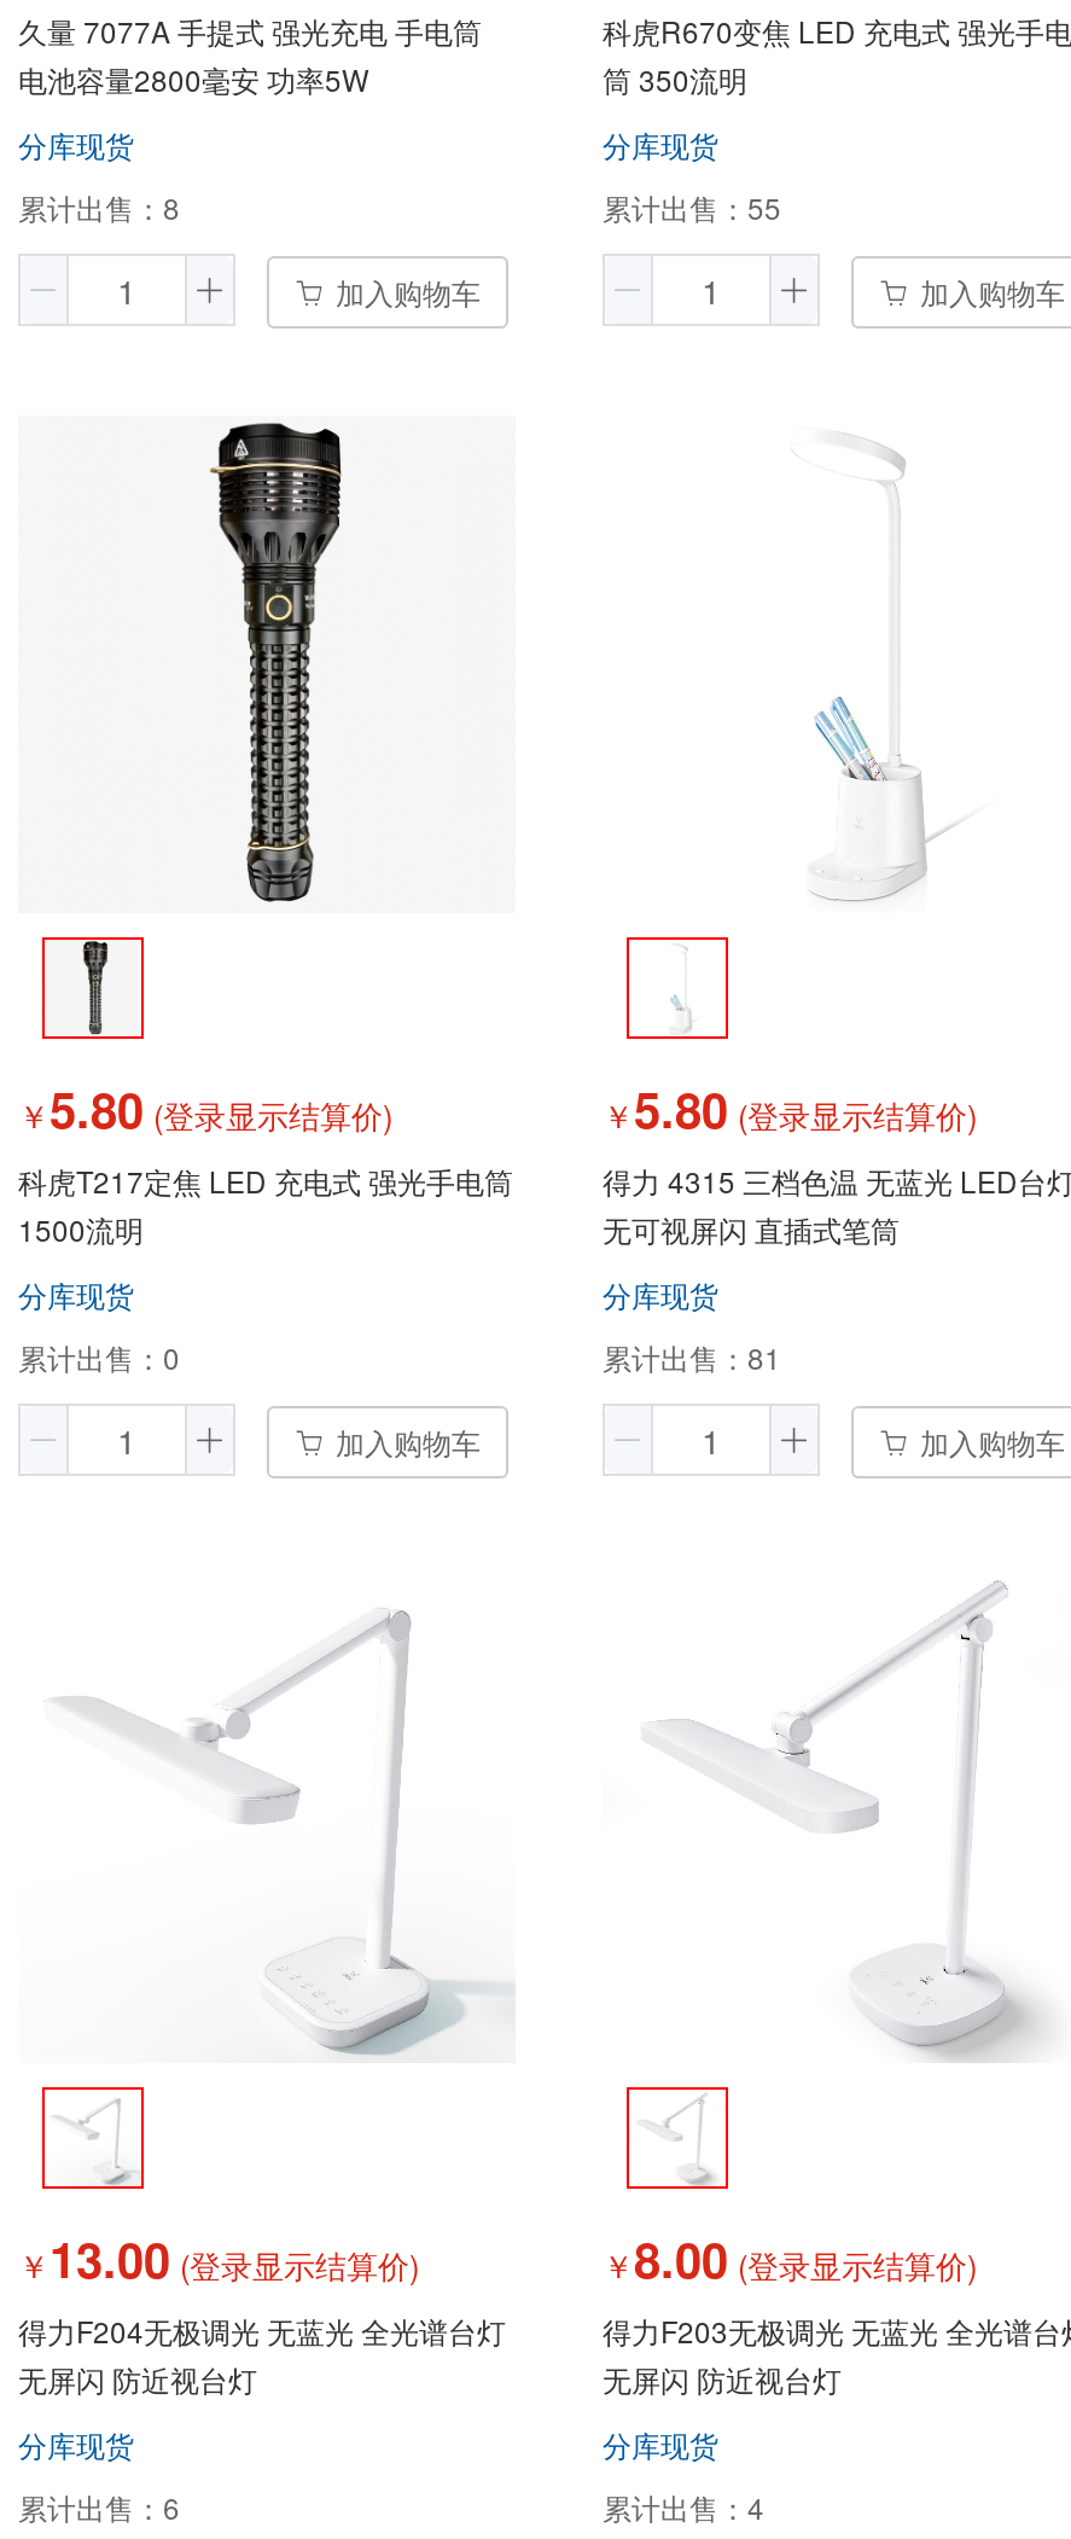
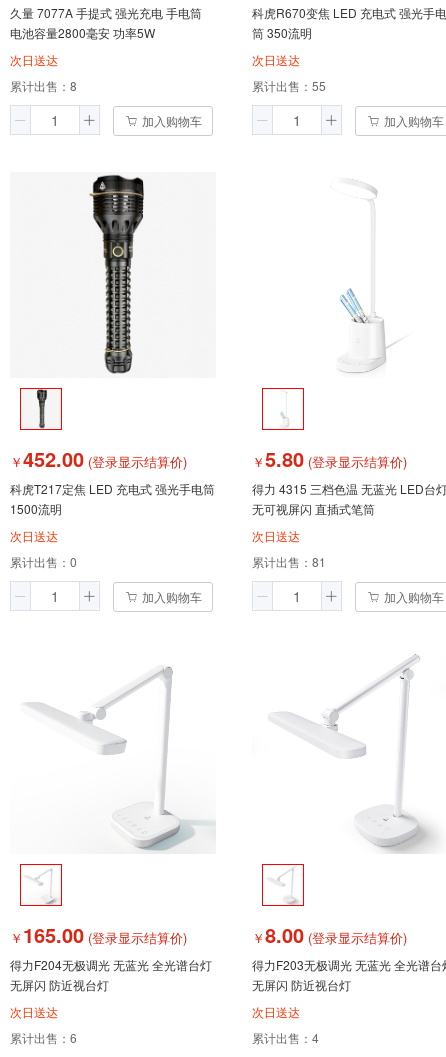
[18,123,134,164] 分库现货 -> [10,51,58,68] 次日送达
[603,123,718,164] 分库现货 -> [252,51,300,68] 次日送达
[18,1073,392,1143] ￥5.80 (登录显示结算价) -> [10,444,187,473] ￥452.00 (登录显示结算价)
[18,1273,134,1314] 分库现货 -> [10,527,58,544] 次日送达
[603,1273,718,1314] 分库现货 -> [252,527,300,544] 次日送达
[18,2223,419,2293] ￥13.00 (登录显示结算价) -> [10,920,187,949] ￥165.00 (登录显示结算价)
[18,2423,134,2464] 分库现货 -> [10,1003,58,1020] 次日送达
[603,2423,718,2464] 分库现货 -> [252,1003,300,1020] 次日送达

